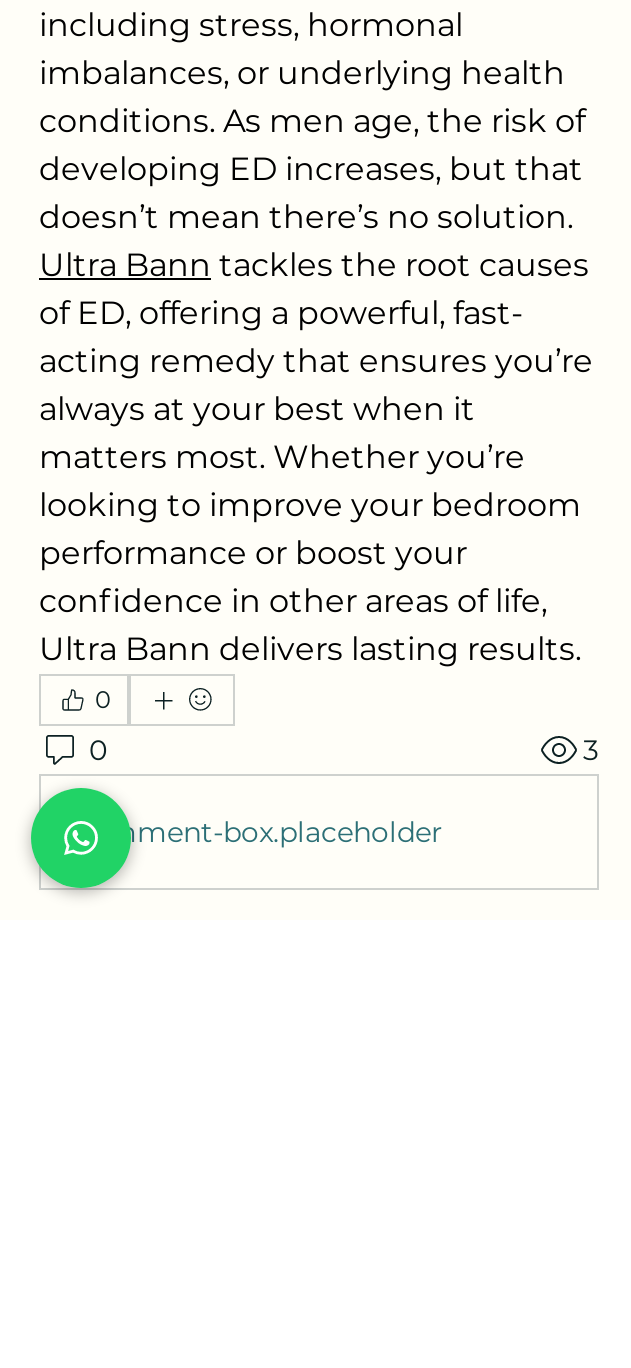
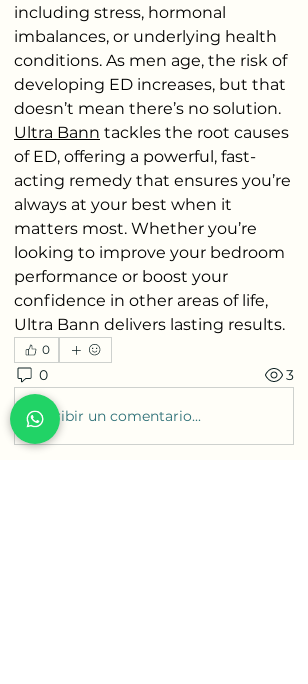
[73,813,443,849] comment-box.placeholder -> [31,406,201,424] Escribir un comentario...

